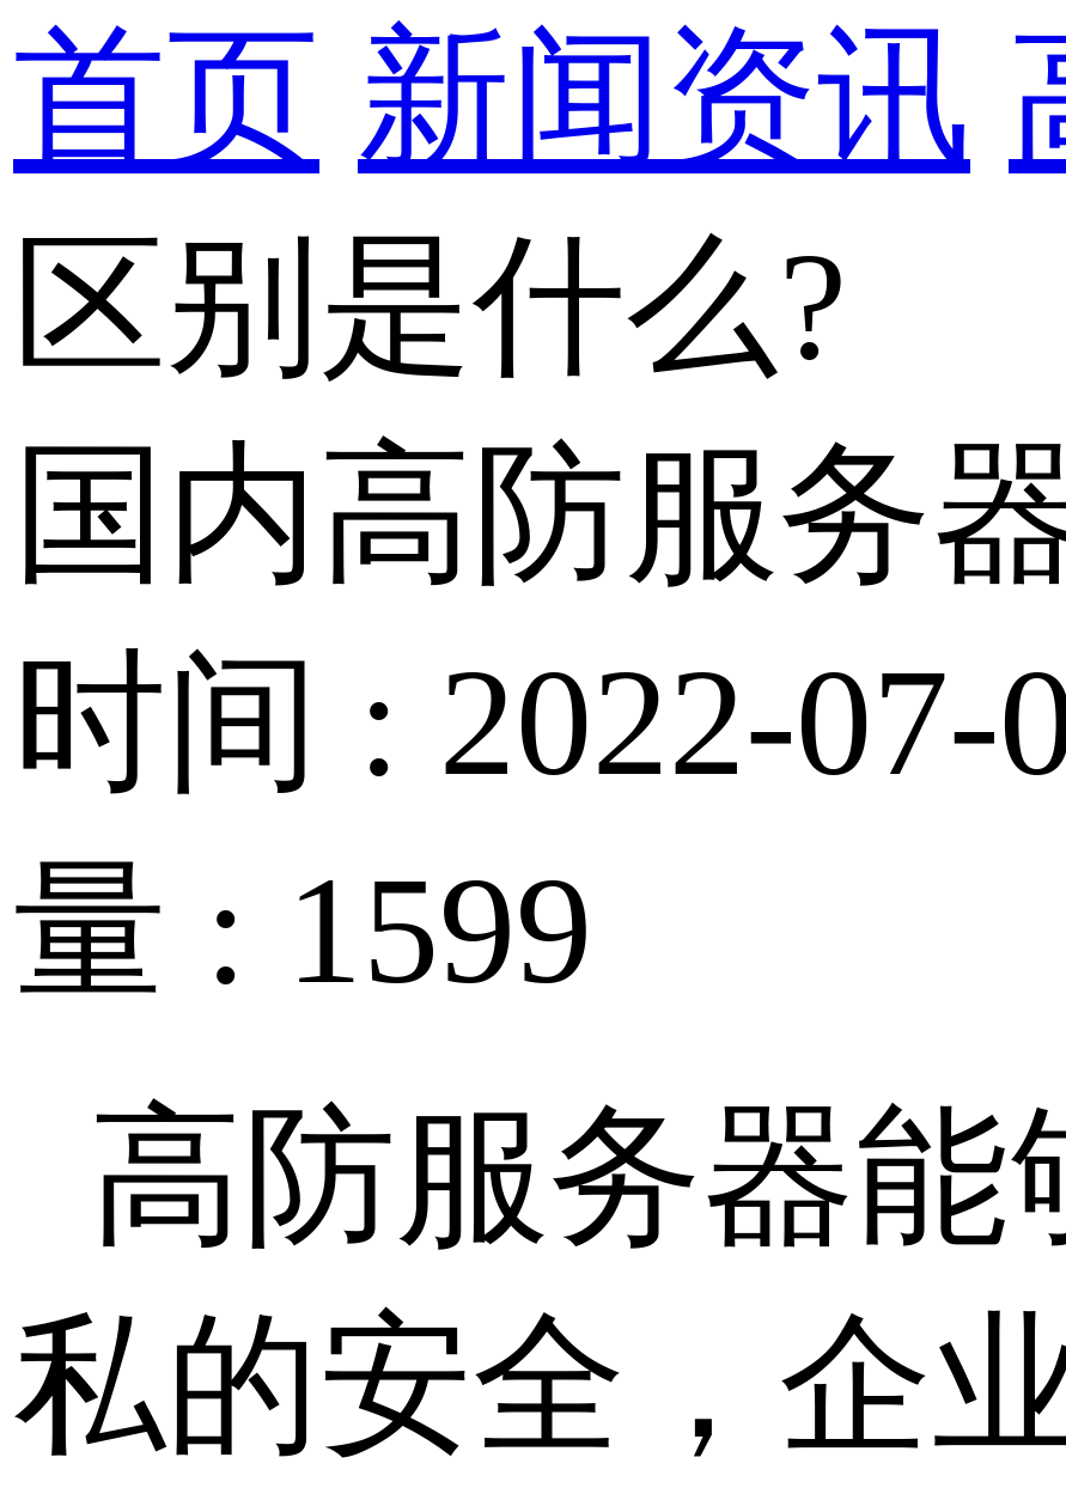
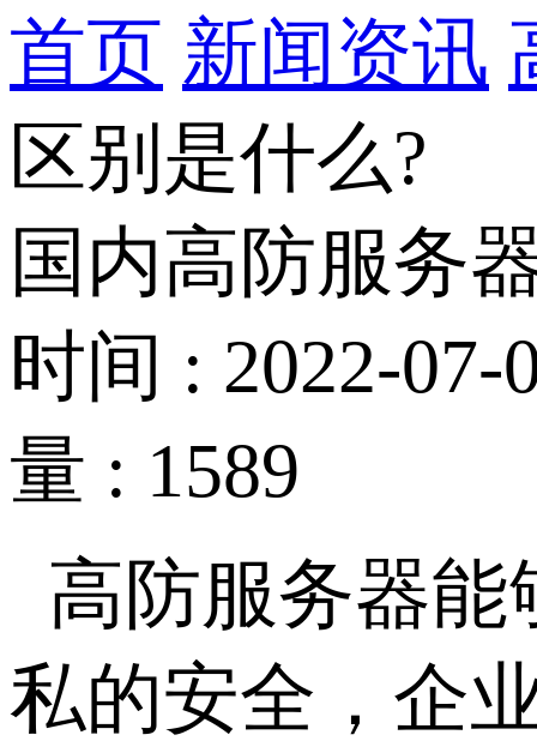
[13,846,592,1016] 量 : 1599 -> [10,428,300,513] 量 : 1589

